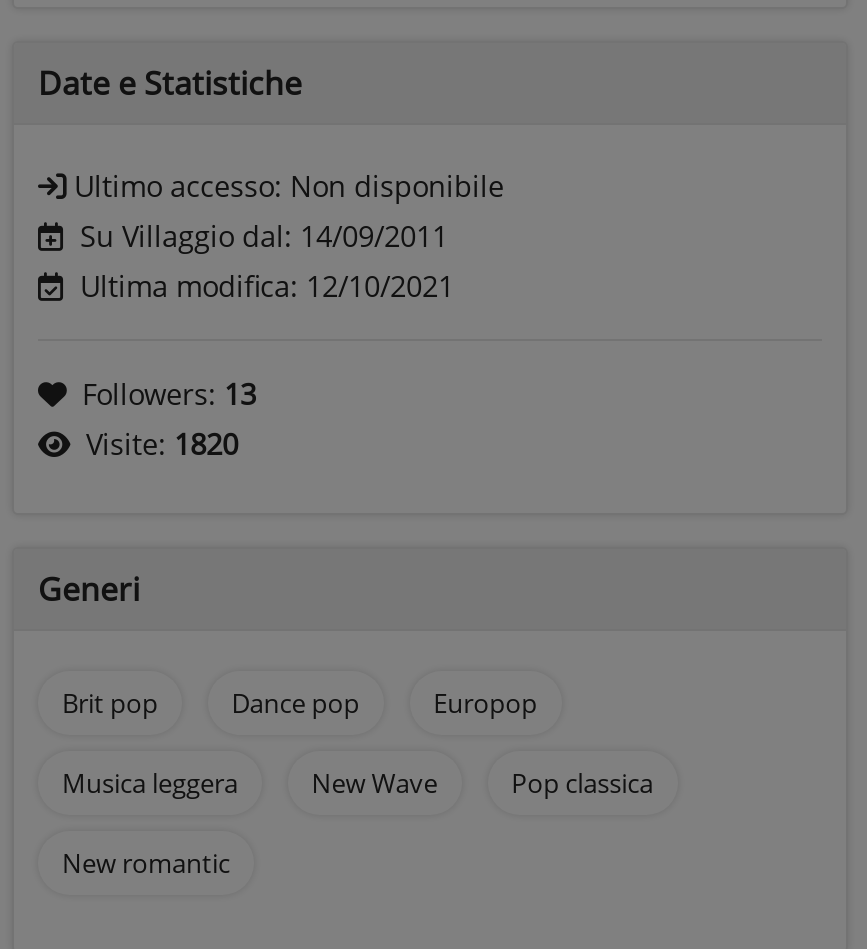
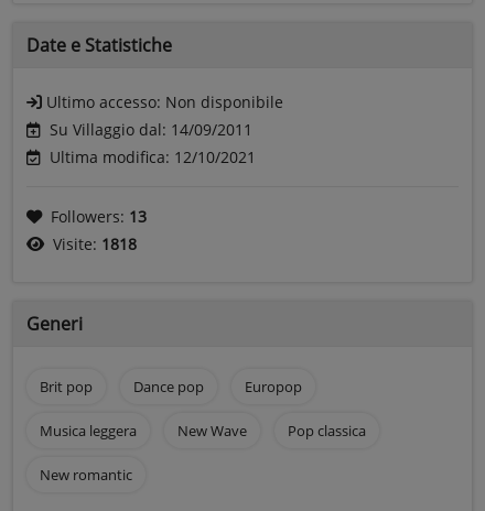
[86,424,238,462] Visite: 1820 -> [53,233,137,254] Visite: 1818

